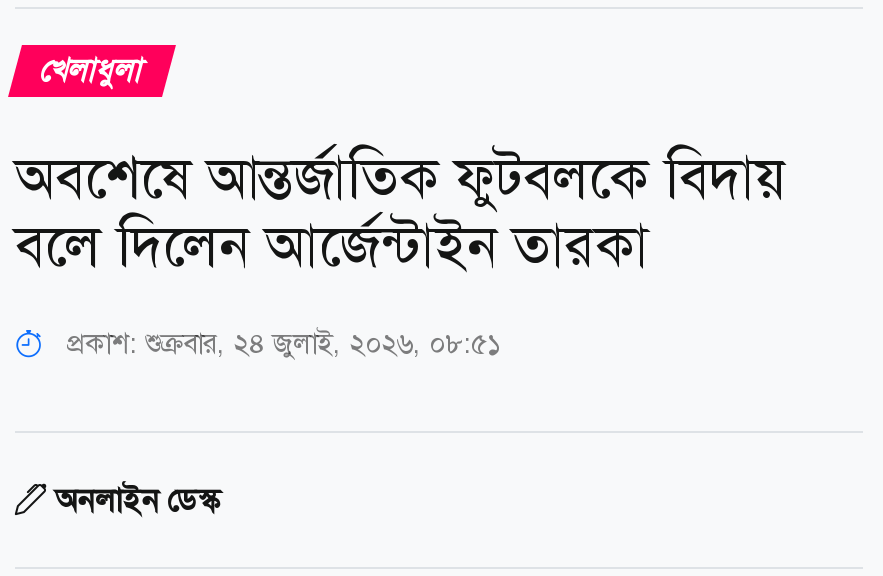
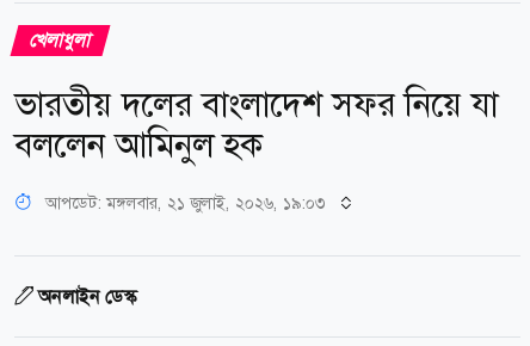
[15,141,787,283] অবশেষে আন্তর্জাতিক ফুটবলকে বিদায় | বলে দিলেন আর্জেন্টাইন তারকা -> [14,82,498,167] ভারতীয় দলের বাংলাদেশ সফর নিয়ে যা | বললেন আমিনুল হক
[59,325,501,361] প্রকাশ: শুক্রবার, ২৪ জুলাই, ২০২৬, ০৮:৫১ -> [45,192,326,213] আপডেট: মঙ্গলবার, ২১ জুলাই, ২০২৬, ১৯:০৩

